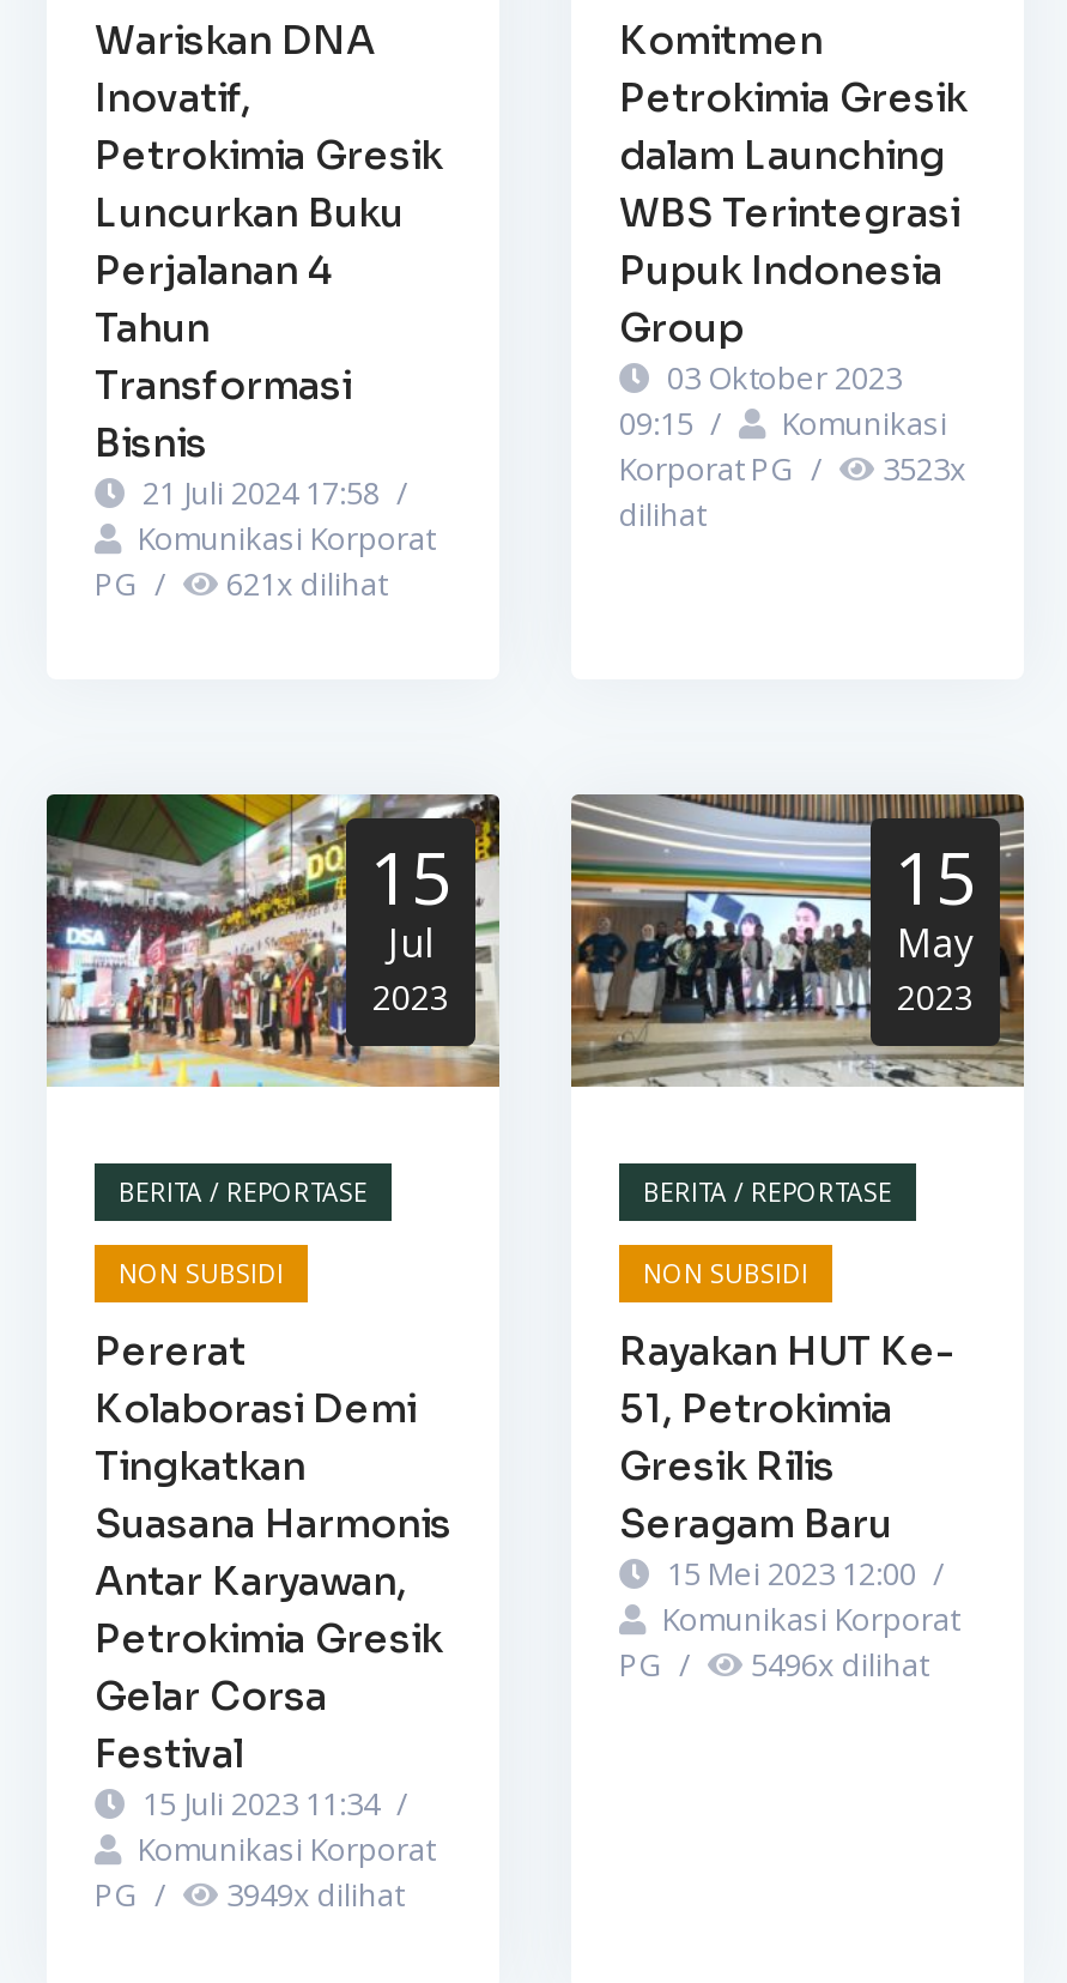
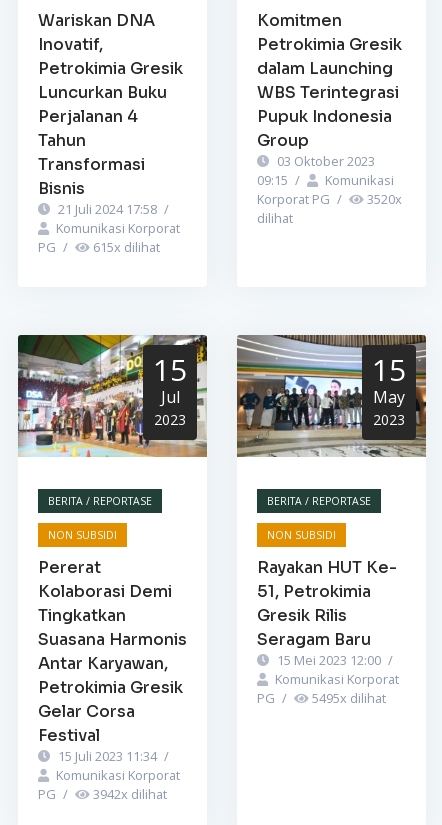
[619,448,966,491] Korporat PG / 3523x -> [257,190,402,208] Korporat PG / 3520x
[95,563,387,606] PG / 621x dilihat -> [38,238,160,256] PG / 615x dilihat
[619,1643,928,1686] PG / 5496x dilihat -> [257,689,386,707] PG / 5495x dilihat
[95,1873,404,1916] PG / 3949x dilihat -> [38,785,167,803] PG / 3942x dilihat

